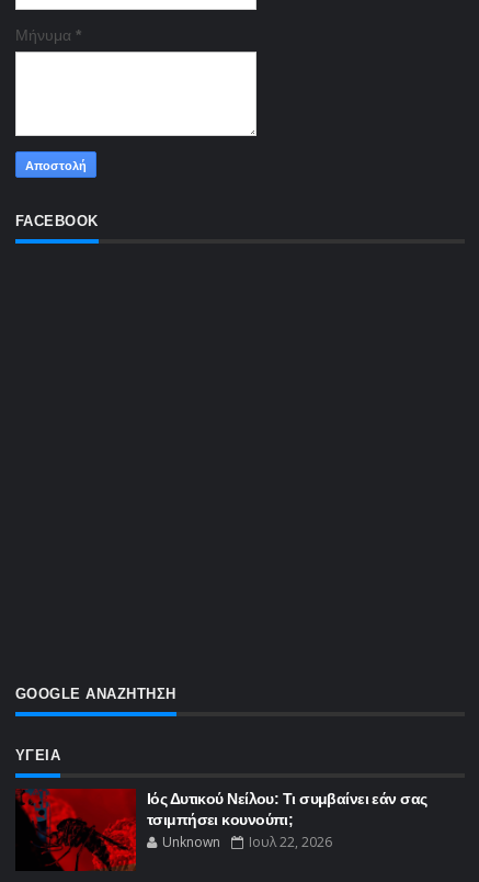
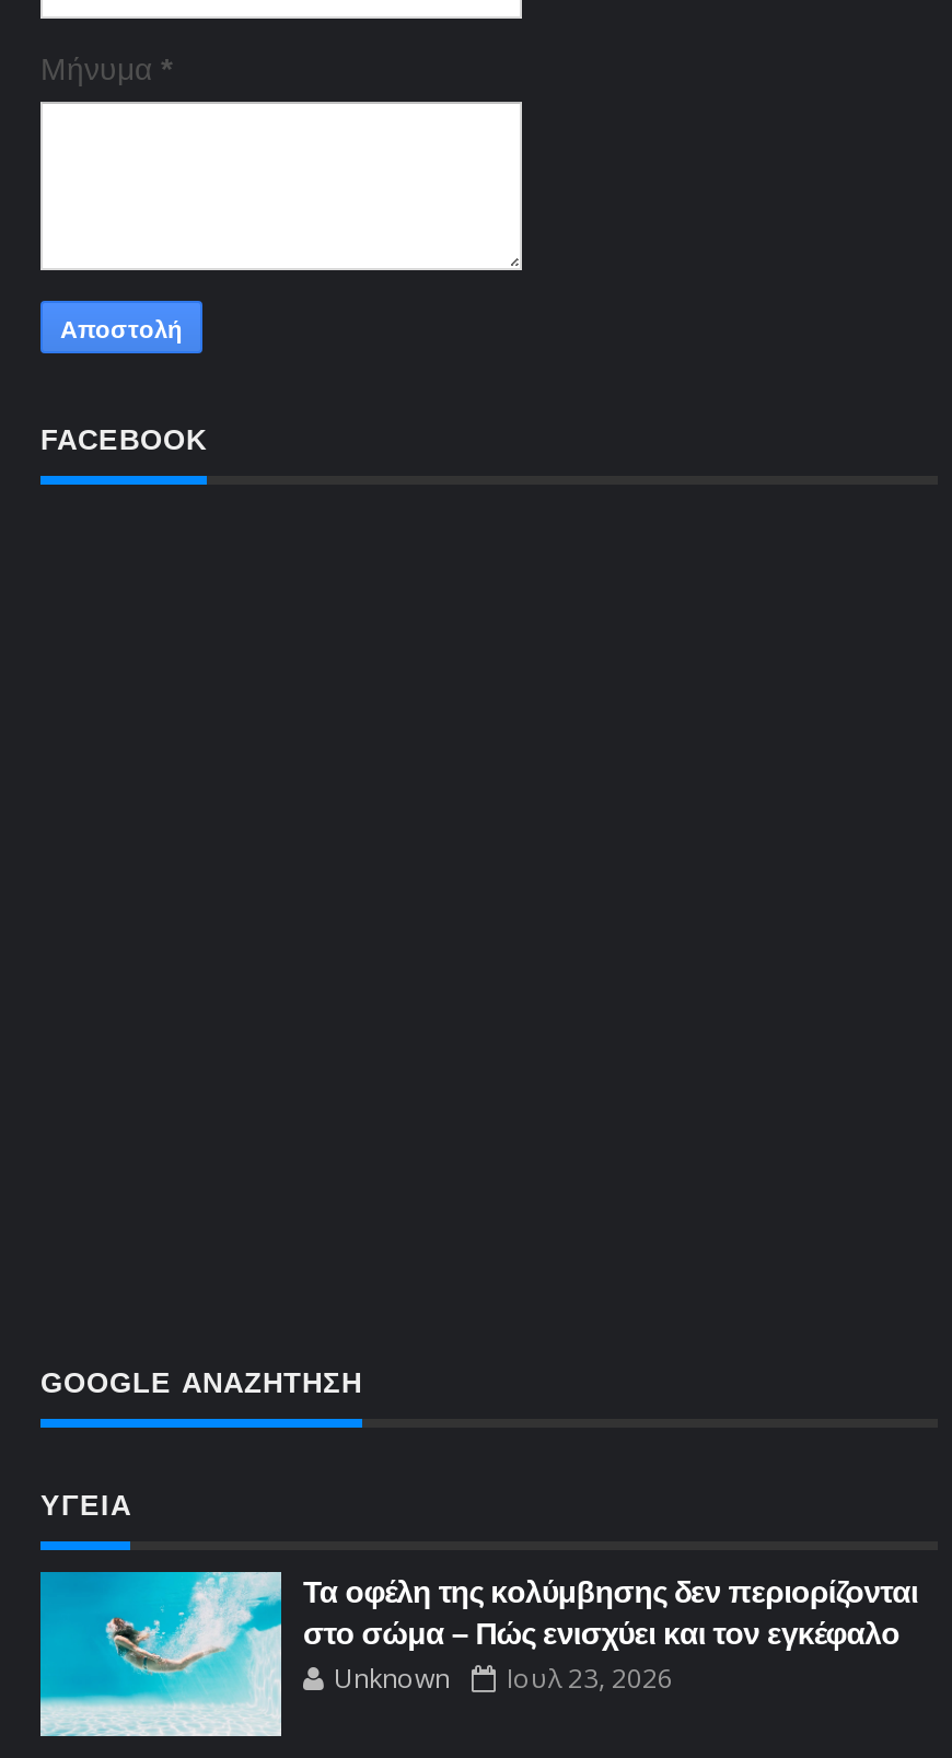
[15,788,427,871] [image] | Ιός Δυτικού Νείλου: Τι συμβαίνει εάν σας | τσιμπήσει κουνούπι; -> [38,1570,918,1738] [image] | Τα οφέλη της κολύμβησης δεν περιορίζονται | στο σώμα – Πώς ενισχύει και τον εγκέφαλο
[162,833,332,851] Unknown Ιουλ 22, 2026 -> [334,1659,673,1697] Unknown Ιουλ 23, 2026

